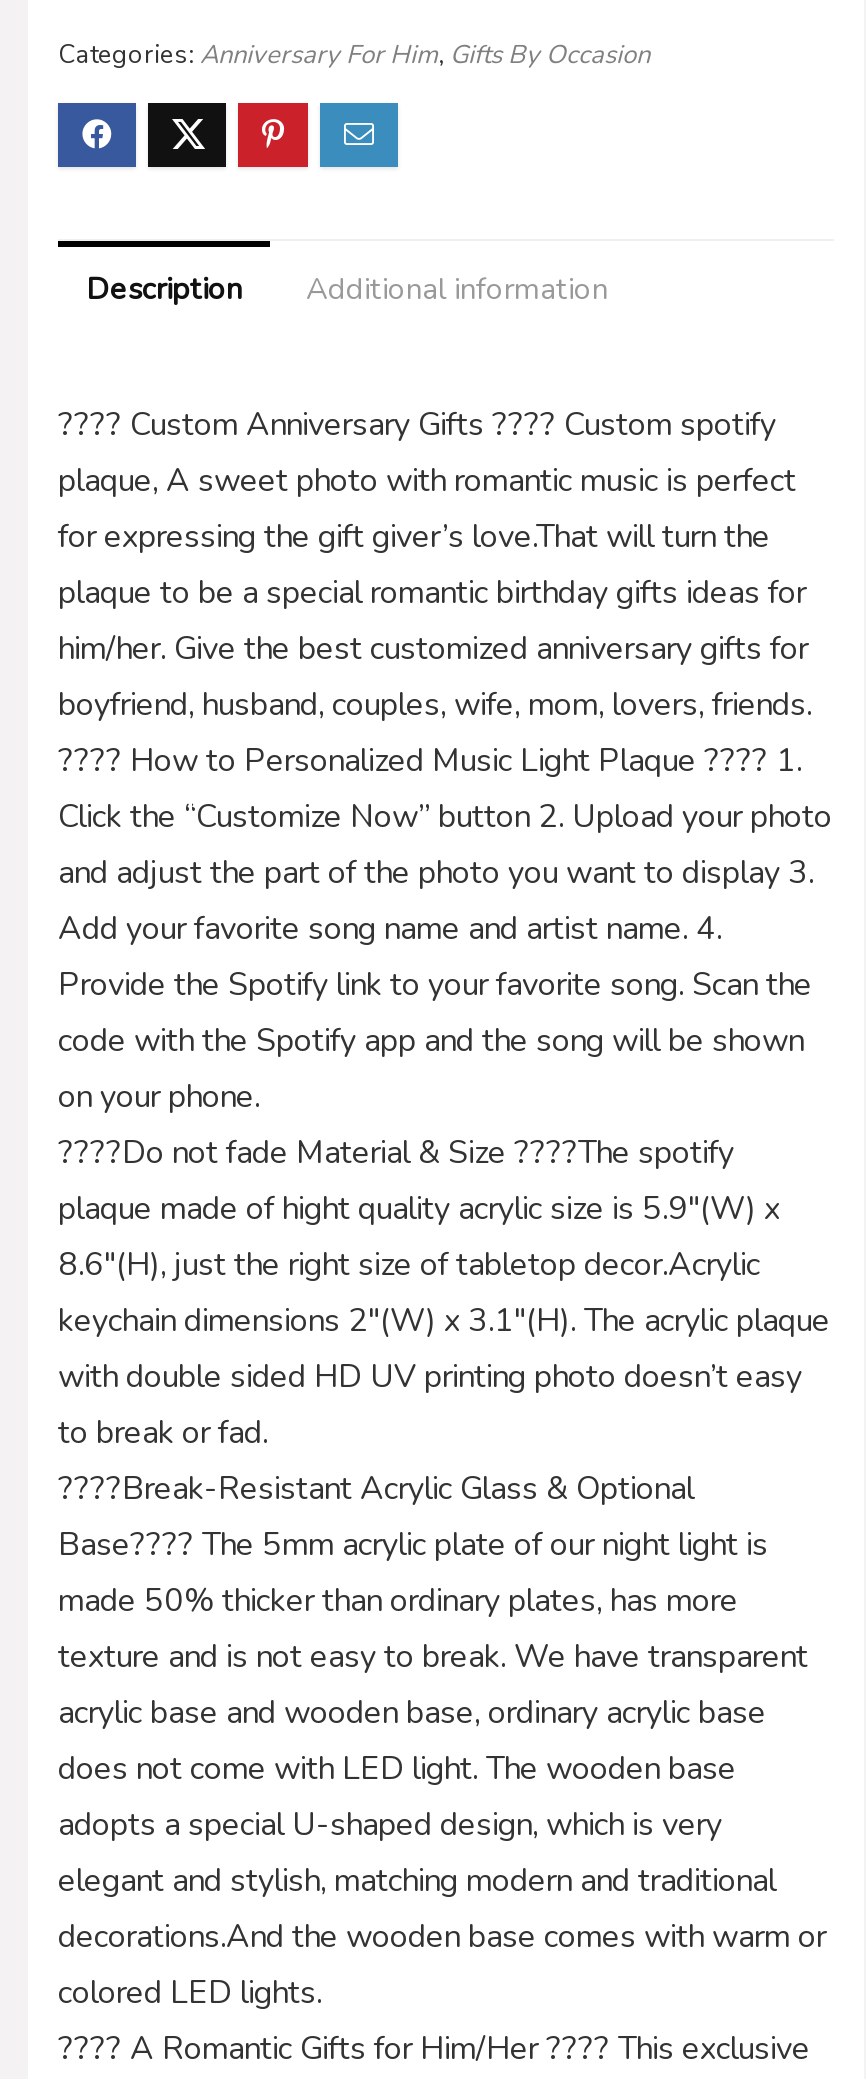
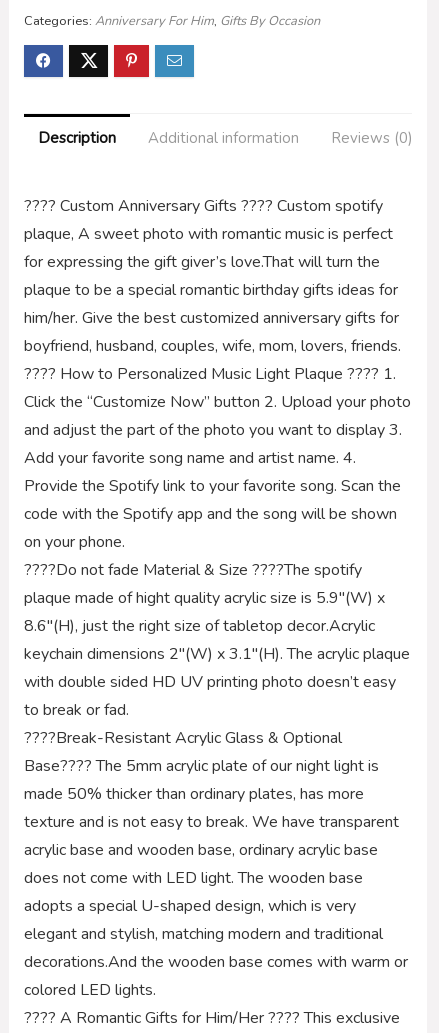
none -> [331,128,413,148] Reviews (0)

